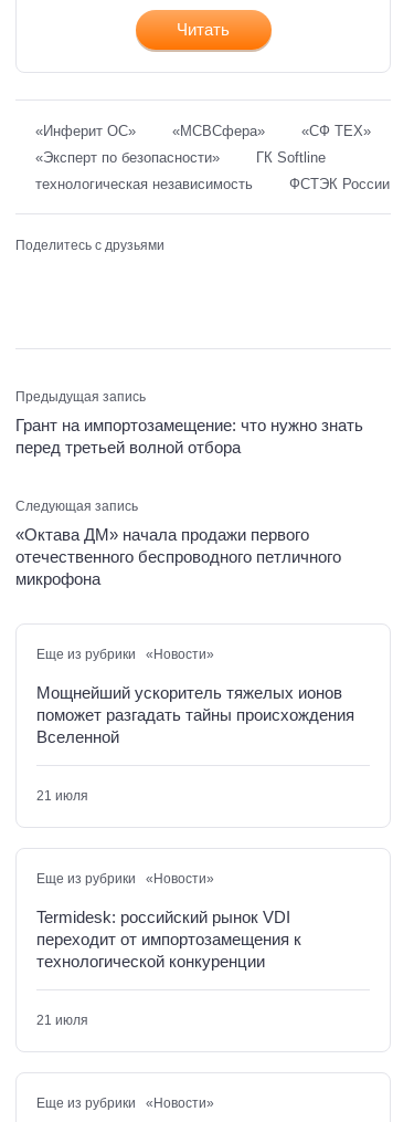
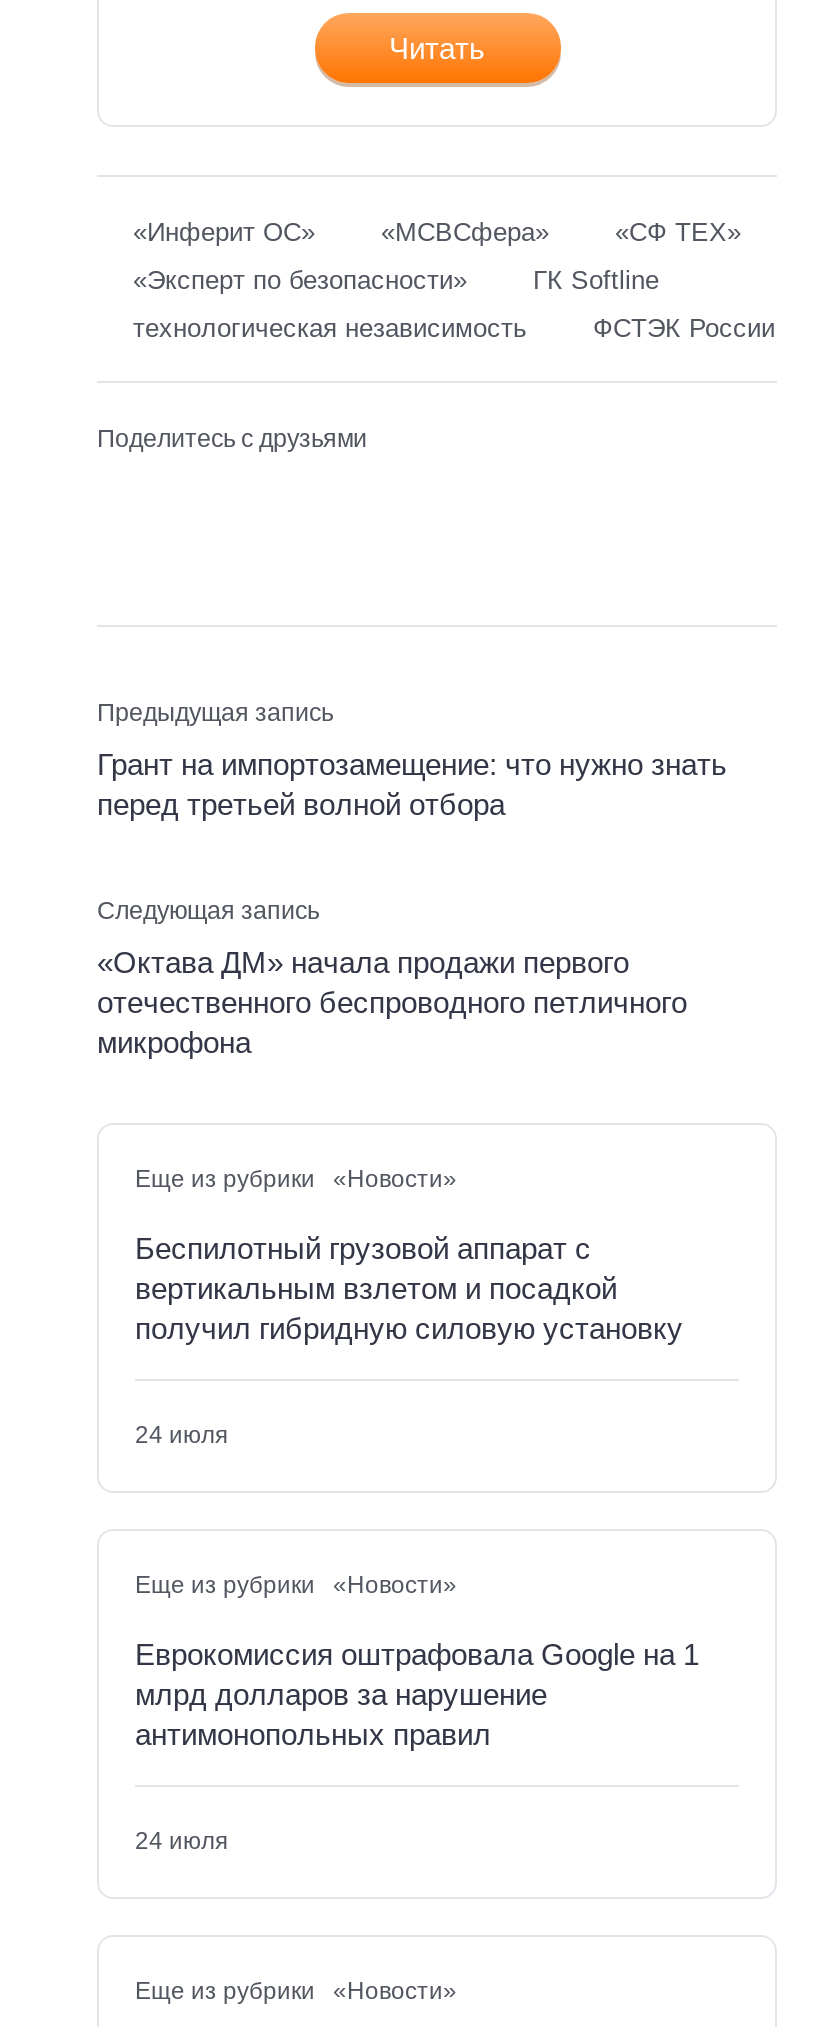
[36,683,354,746] Мощнейший ускоритель тяжелых ионов | поможет разгадать тайны происхождения | Вселенной -> [135,1230,683,1344] Беспилотный грузовой аппарат с | вертикальным взлетом и посадкой | получил гибридную силовую установку
[36,788,88,803] 21 июля -> [135,1420,229,1448] 24 июля
[36,907,301,970] Termidesk: российский рынок VDI | переходит от импортозамещения к | технологической конкуренции -> [135,1636,699,1750] Еврокомиссия оштрафовала Google на 1 | млрд долларов за нарушение | антимонопольных правил
[36,1012,88,1028] 21 июля -> [135,1826,229,1854] 24 июля

